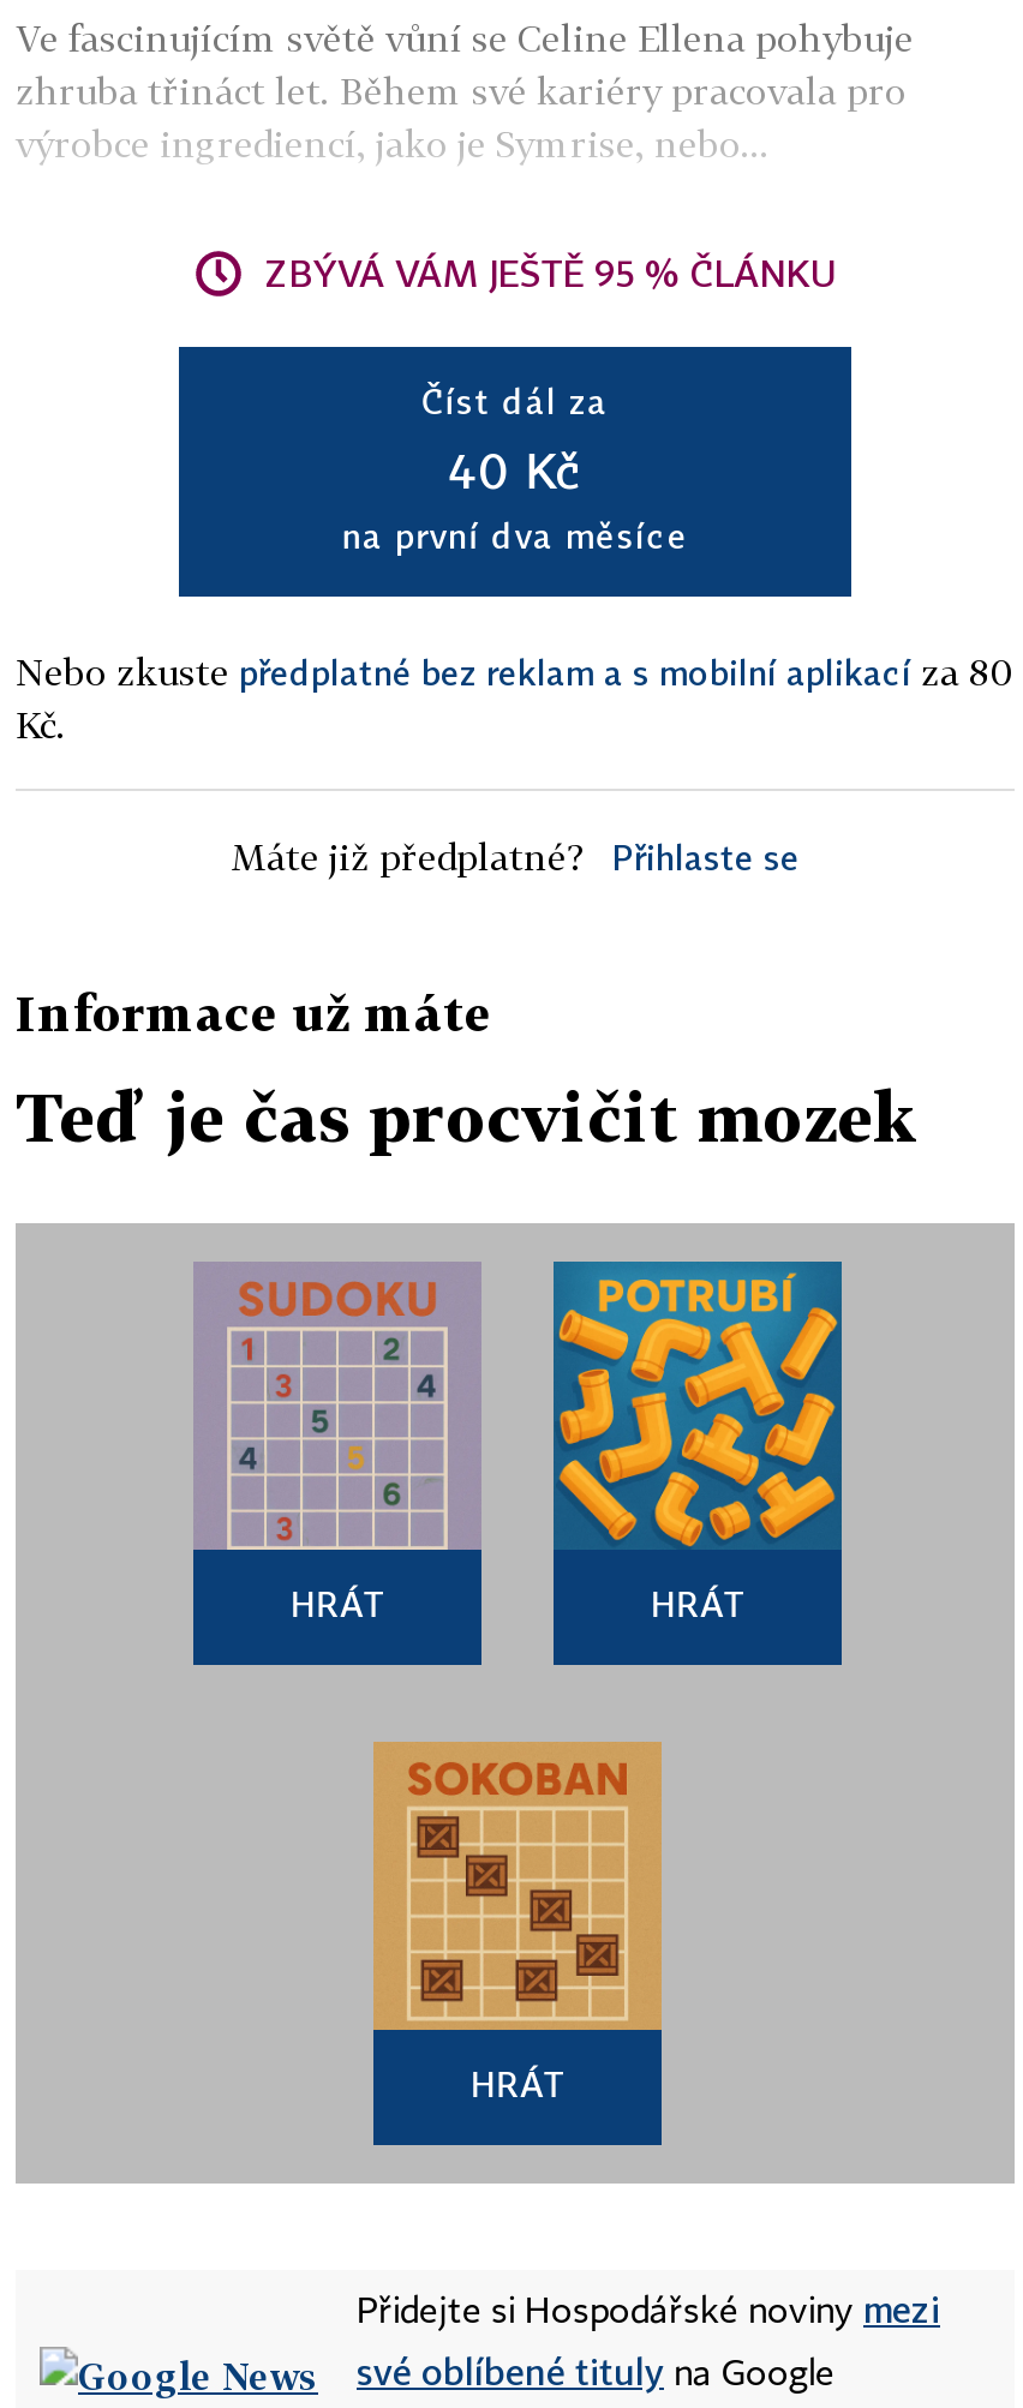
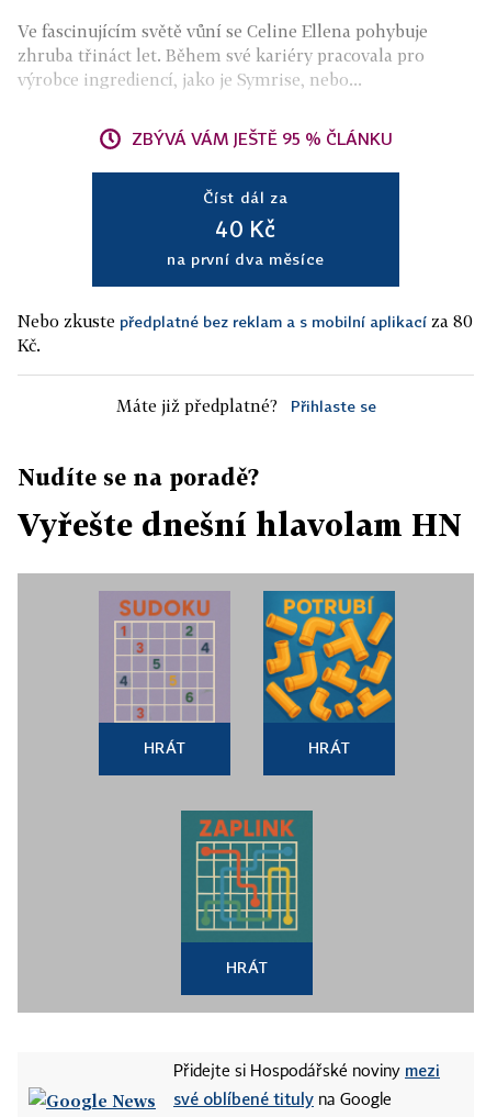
[16,983,491,1041] Informace už máte -> [18,463,259,490] Nudíte se na poradě?
[16,1077,919,1156] Teď je čas procvičit mozek -> [18,506,462,543] Vyřešte dnešní hlavolam HN
[373,1742,662,2032] [image] -> [180,809,314,942] [image]

